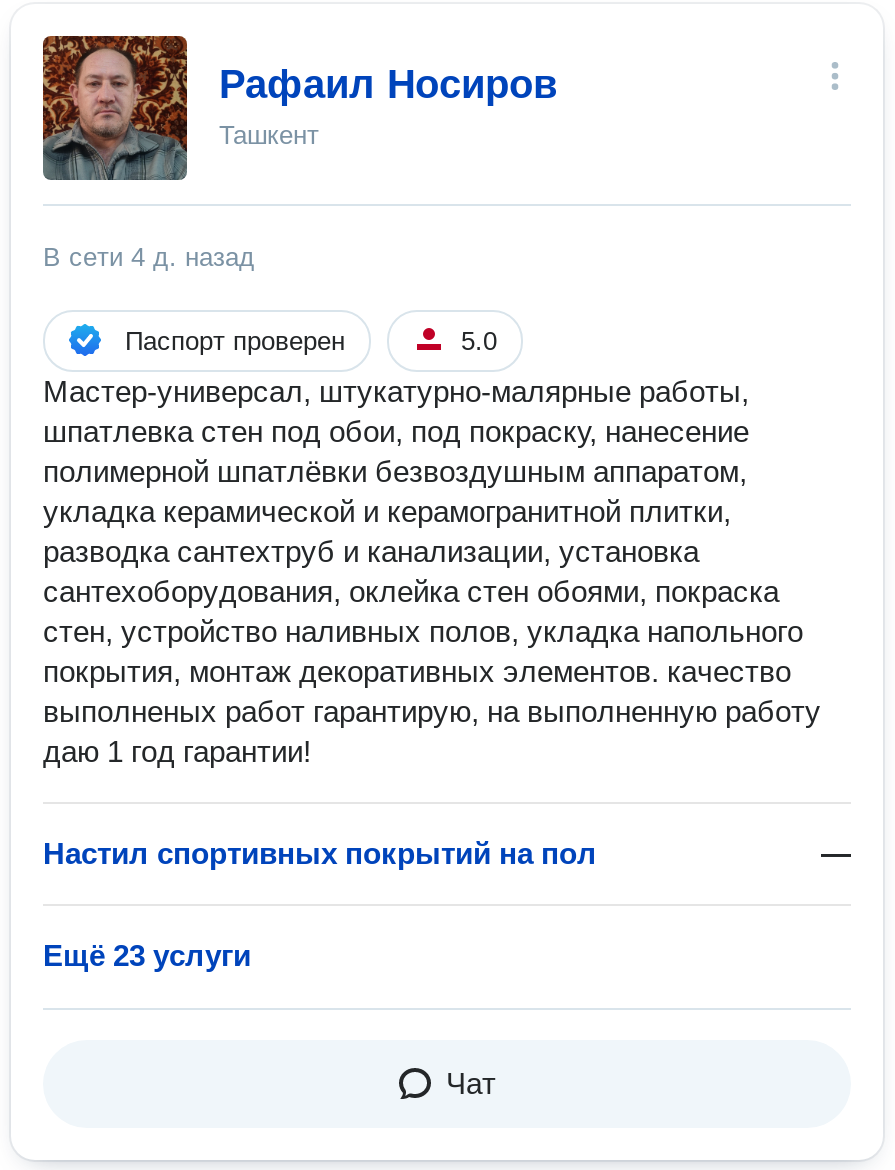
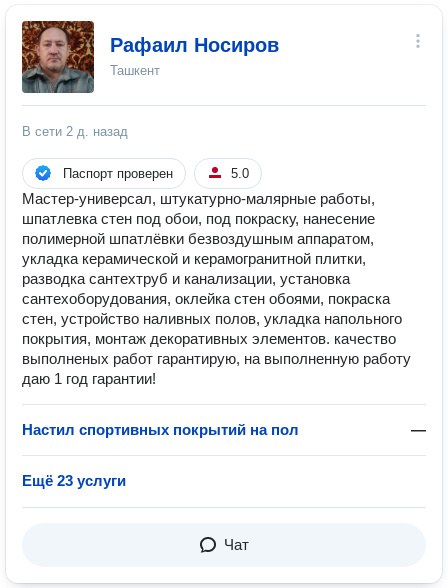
[43,242,255,272] В сети 4 д. назад -> [22,124,128,139] В сети 2 д. назад

